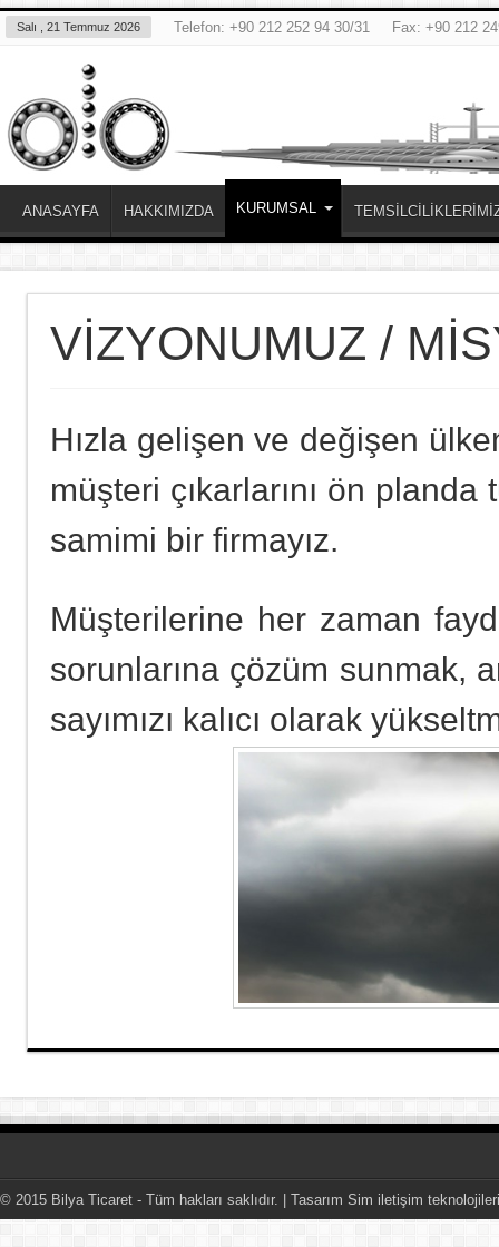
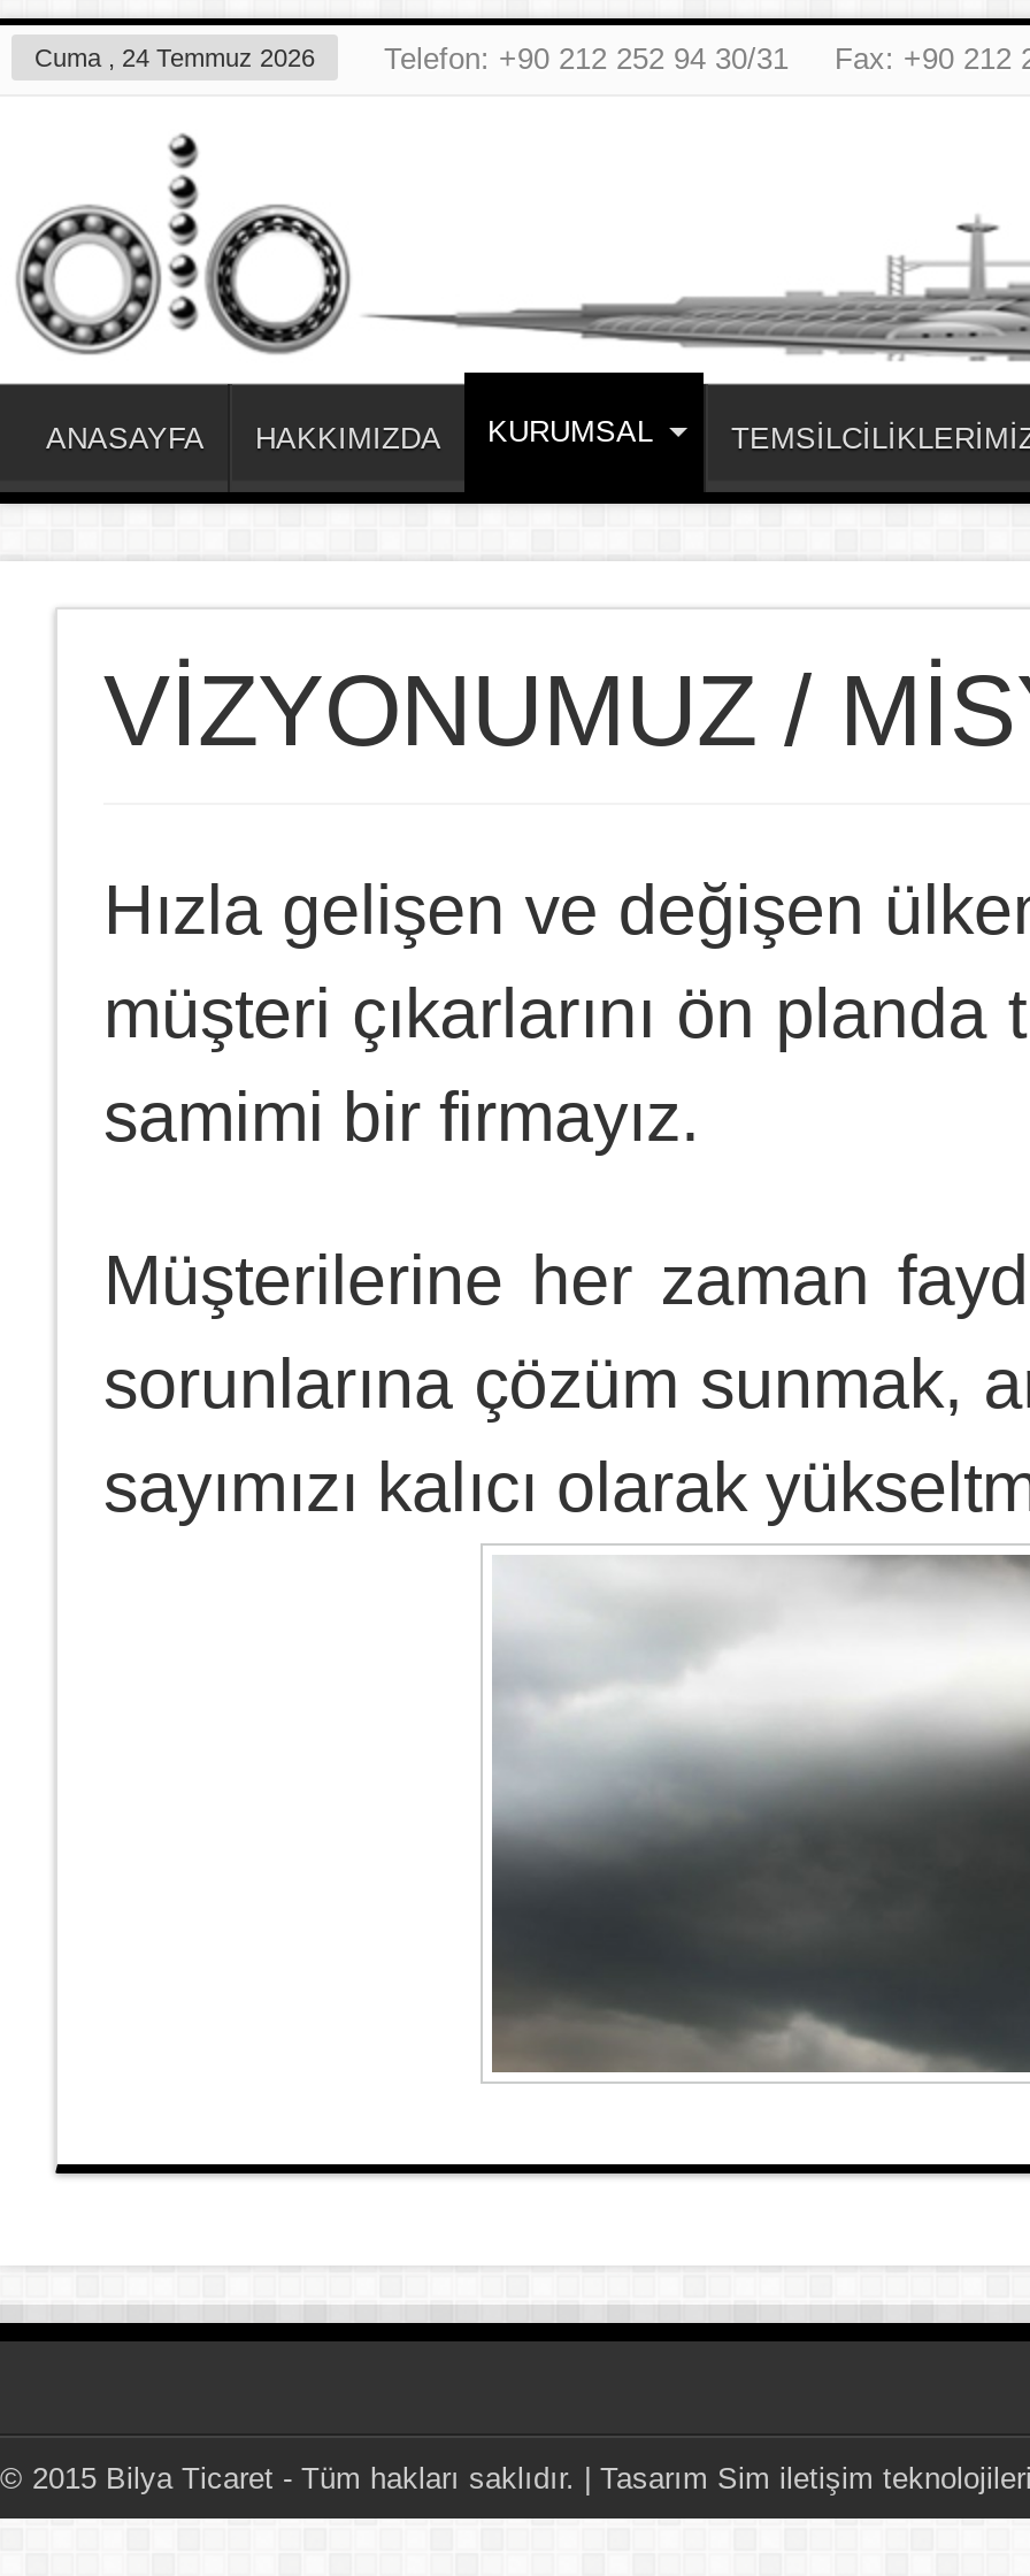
[17,20,140,33] Salı , 21 Temmuz 2026 -> [34,44,315,71] Cuma , 24 Temmuz 2026

